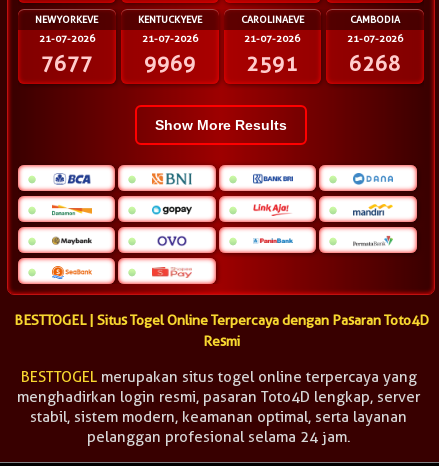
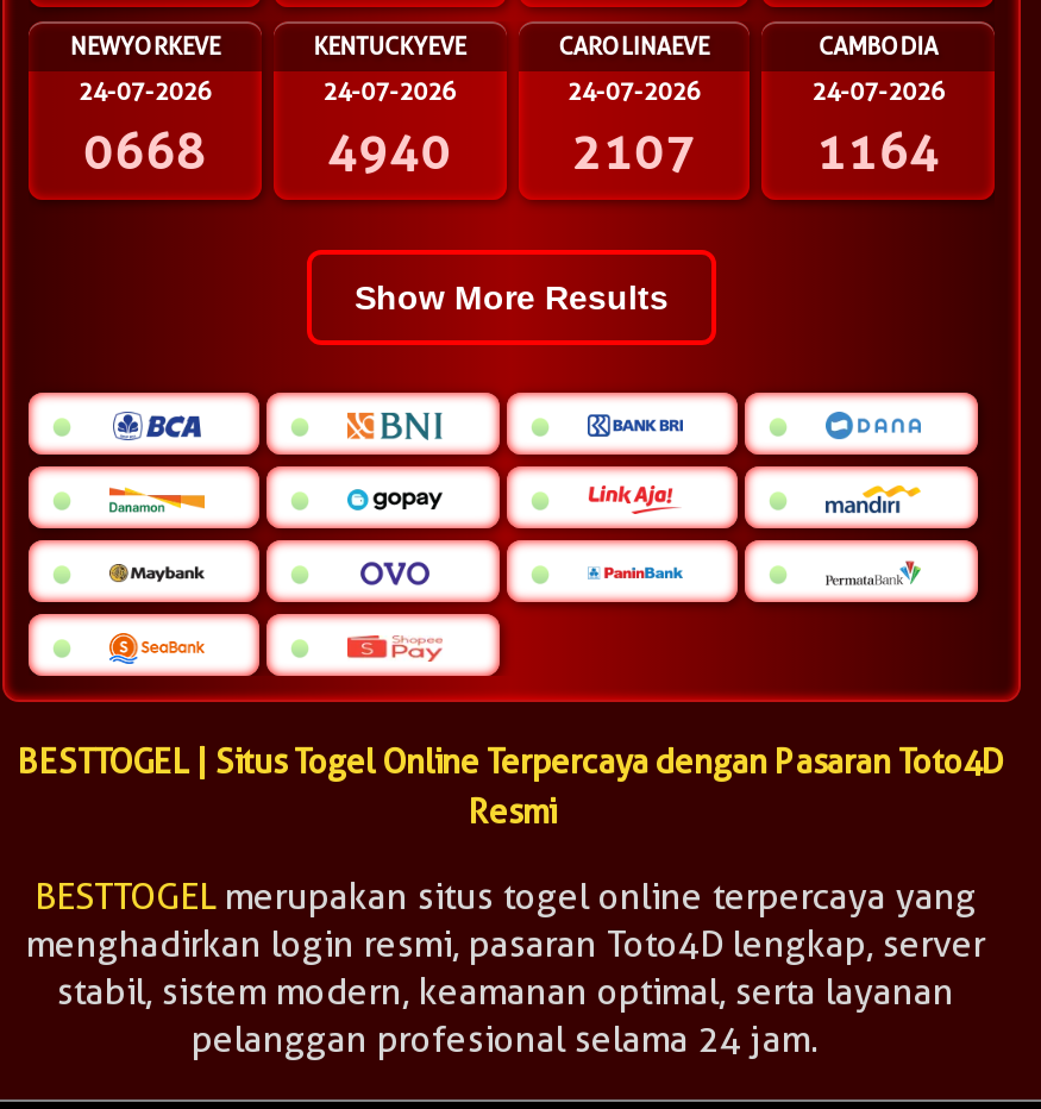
[39,33,95,44] 21-07-2026 -> [78,79,212,105] 24-07-2026
[142,33,198,44] 21-07-2026 -> [323,79,456,105] 24-07-2026
[244,33,300,44] 21-07-2026 -> [567,79,701,105] 24-07-2026
[347,33,403,44] 21-07-2026 -> [812,79,945,105] 24-07-2026
[41,52,93,76] 7677 -> [83,124,207,181] 0668
[144,52,196,76] 9969 -> [327,124,451,181] 4940
[246,52,298,76] 2591 -> [572,124,696,181] 2107
[349,52,401,76] 6268 -> [816,124,940,181] 1164

